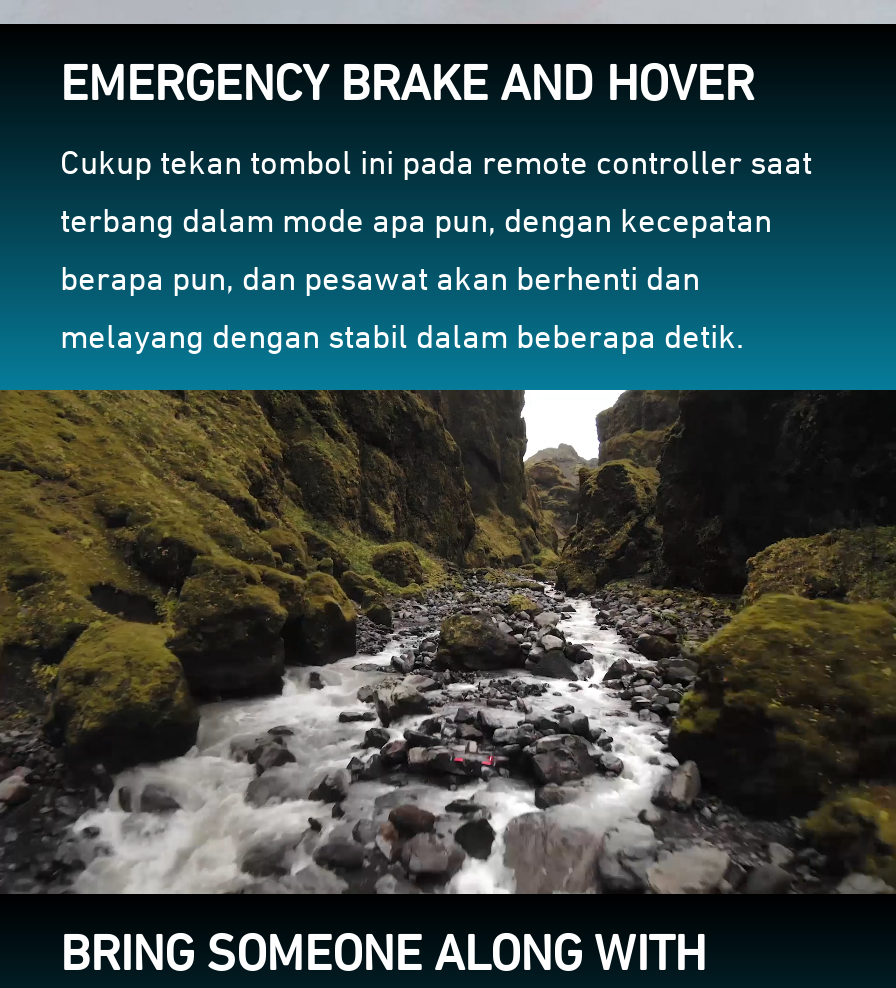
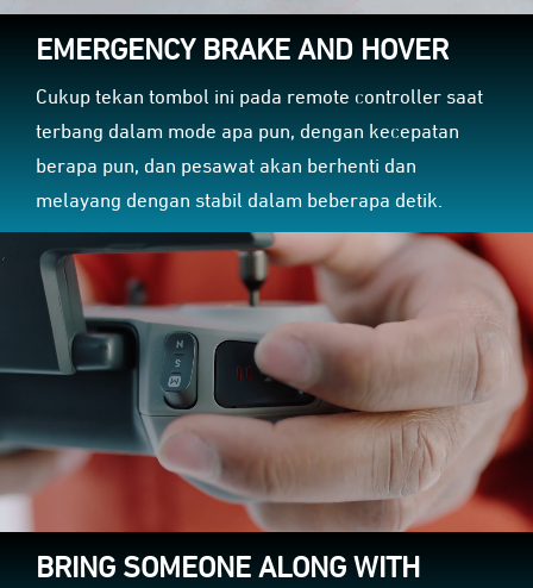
[6,388,890,896] [image] -> [4,231,529,533] [image]

